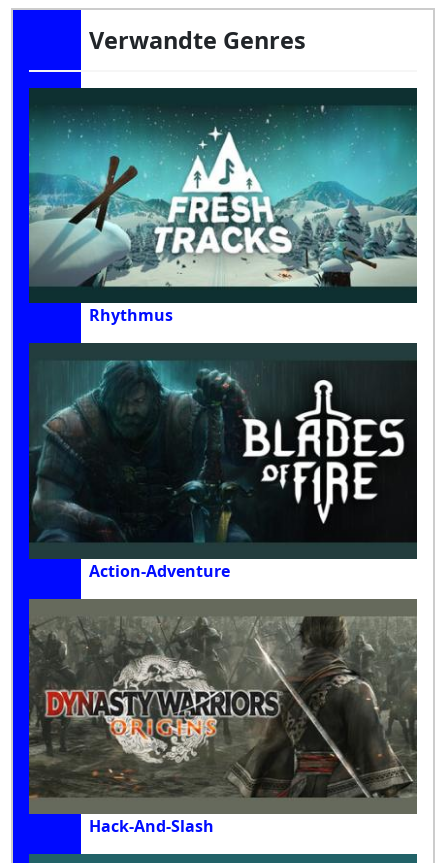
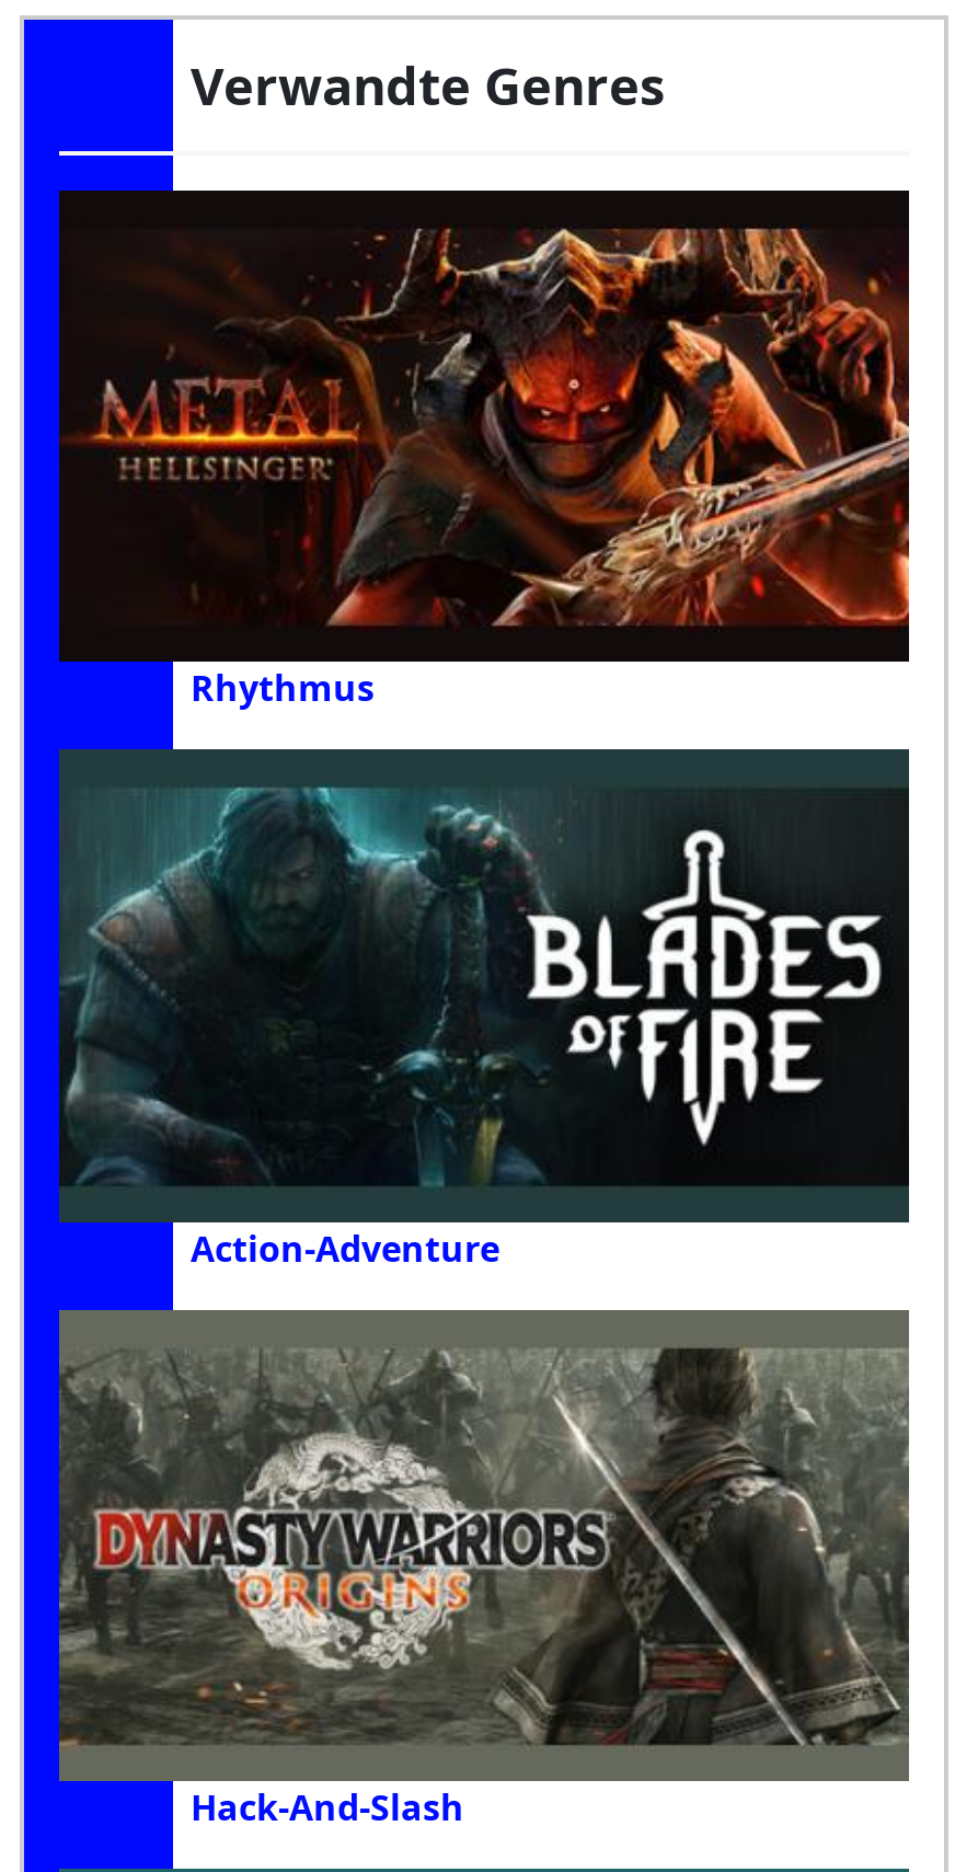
[28,89,418,302] [image] -> [57,193,911,659] [image]

